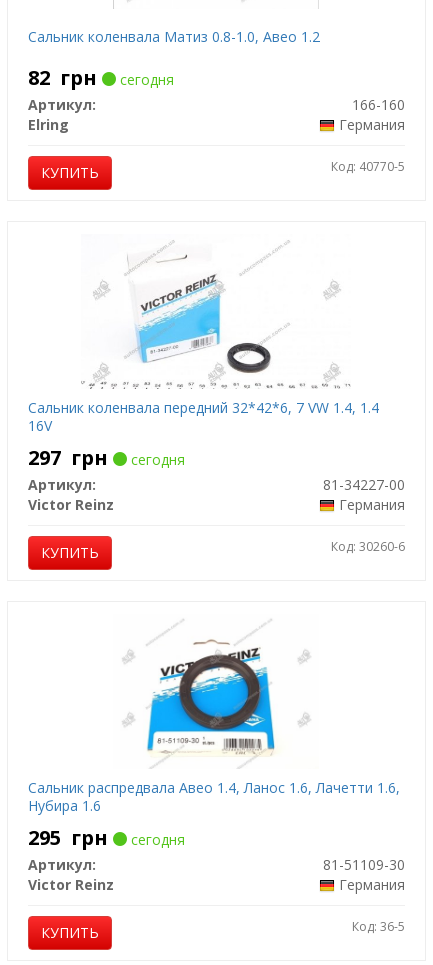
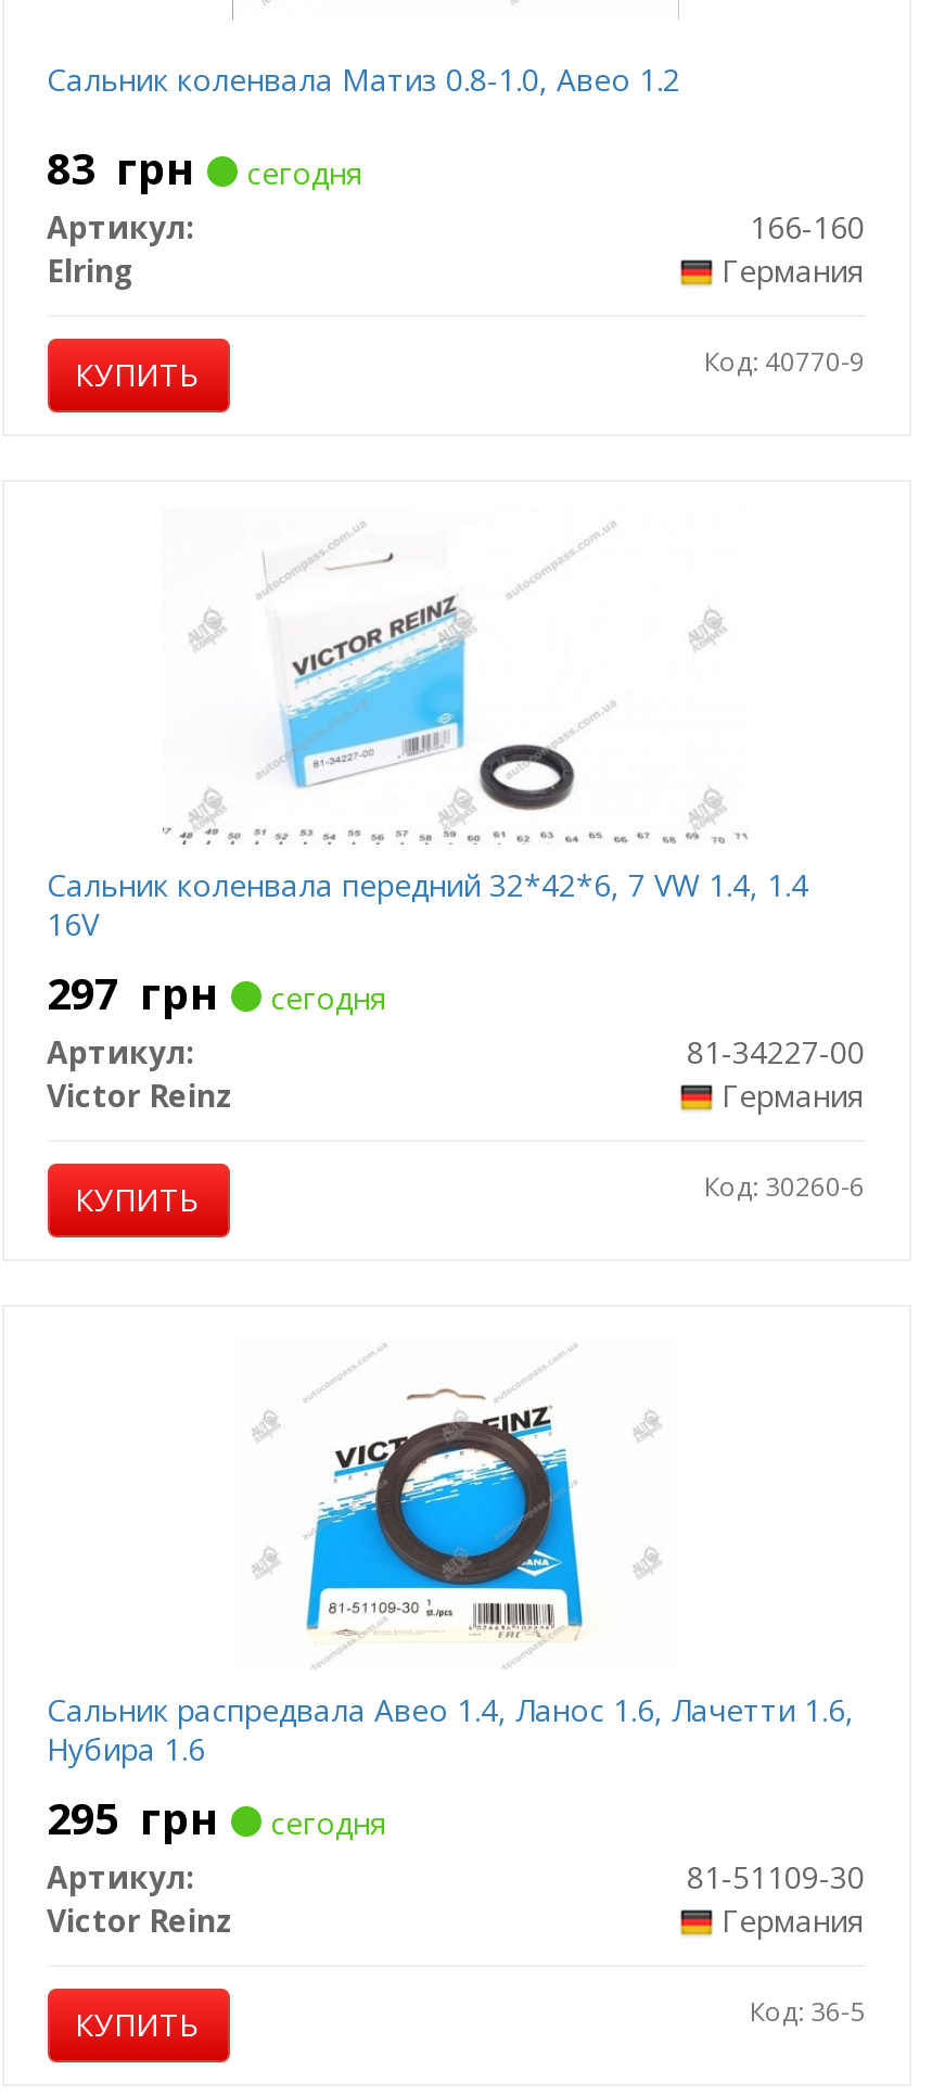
[27,64,173,91] 82 грн сегодня -> [47,139,363,198] 83 грн сегодня
[330,158,404,175] Код: 40770-5 -> [704,343,865,380] Код: 40770-9

